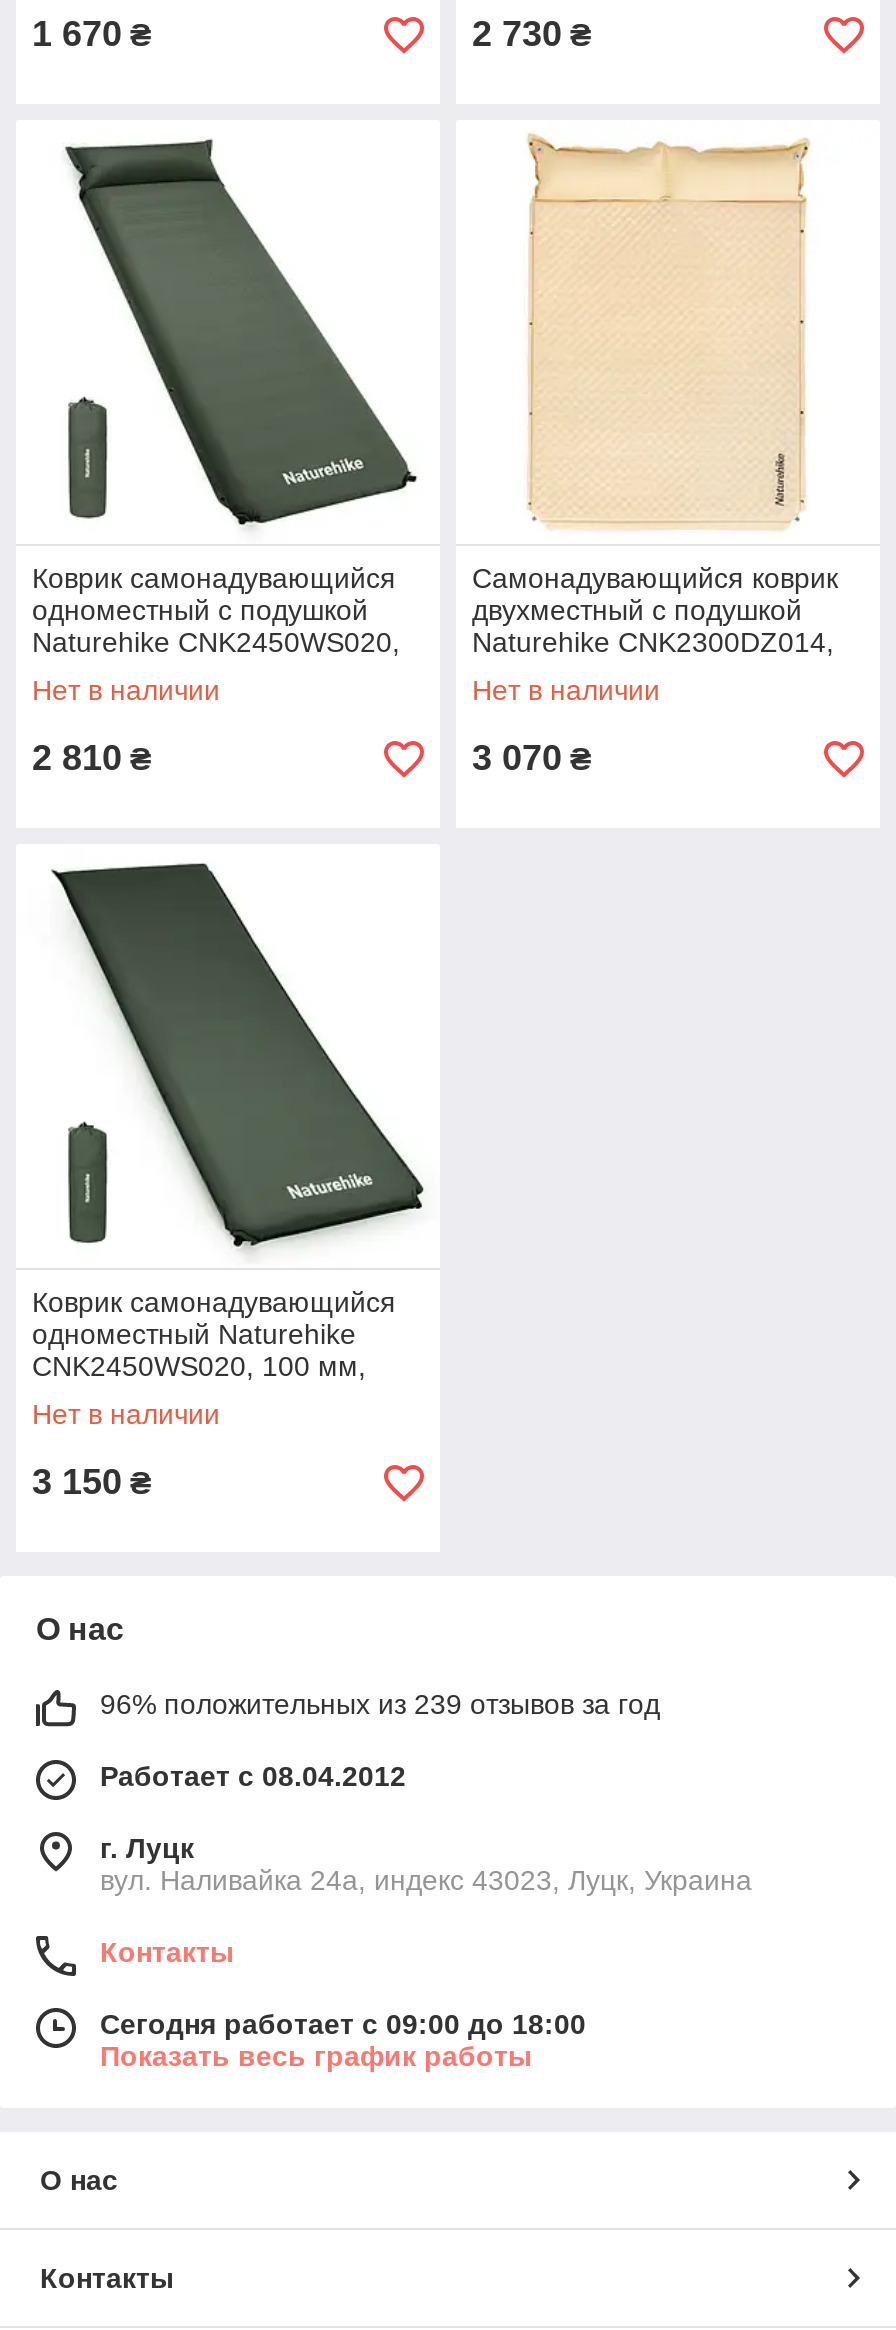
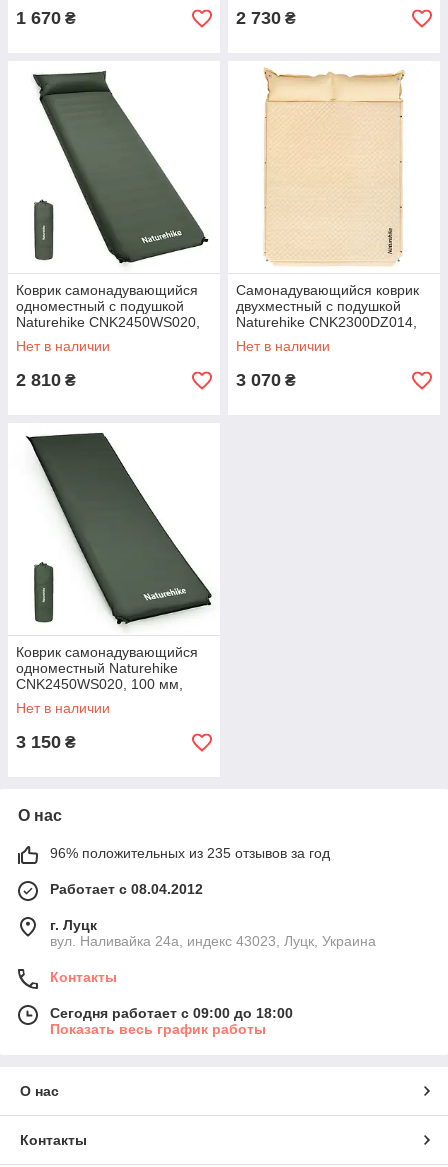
[100,1688,660,1720] 96% положительных из 239 отзывов за год -> [50,845,330,861] 96% положительных из 235 отзывов за год

